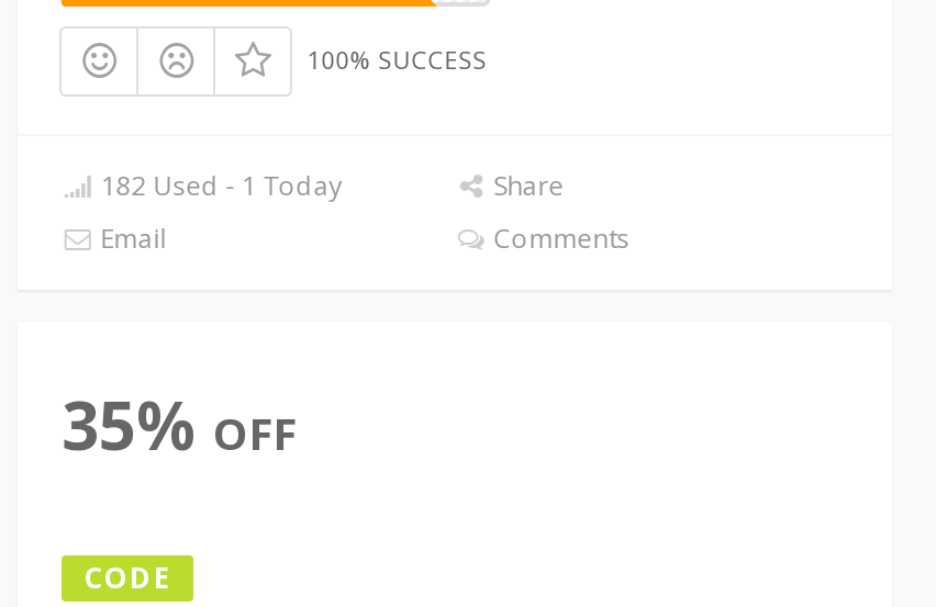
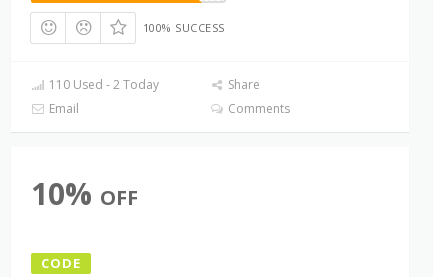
[94,167,342,204] 182 Used - 1 Today -> [46,76,159,93] 110 Used - 2 Today
[62,380,297,470] 35% OFF -> [31,173,138,214] 10% OFF

